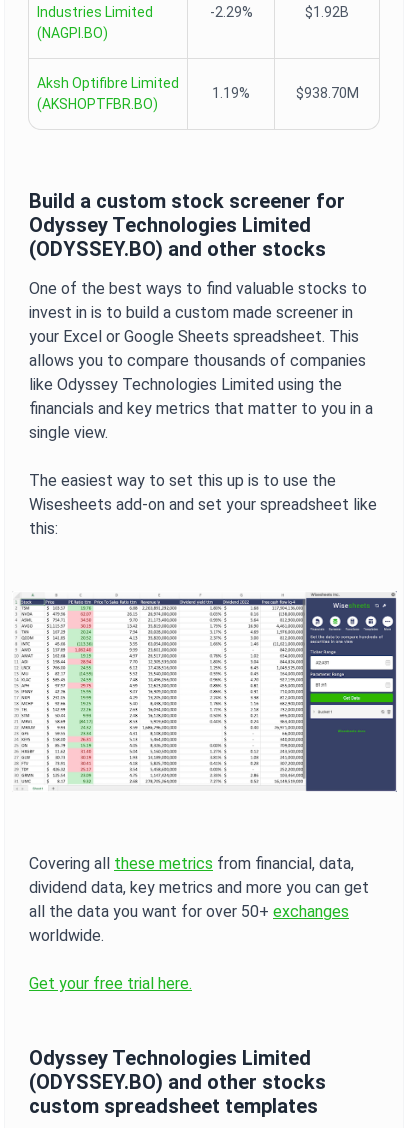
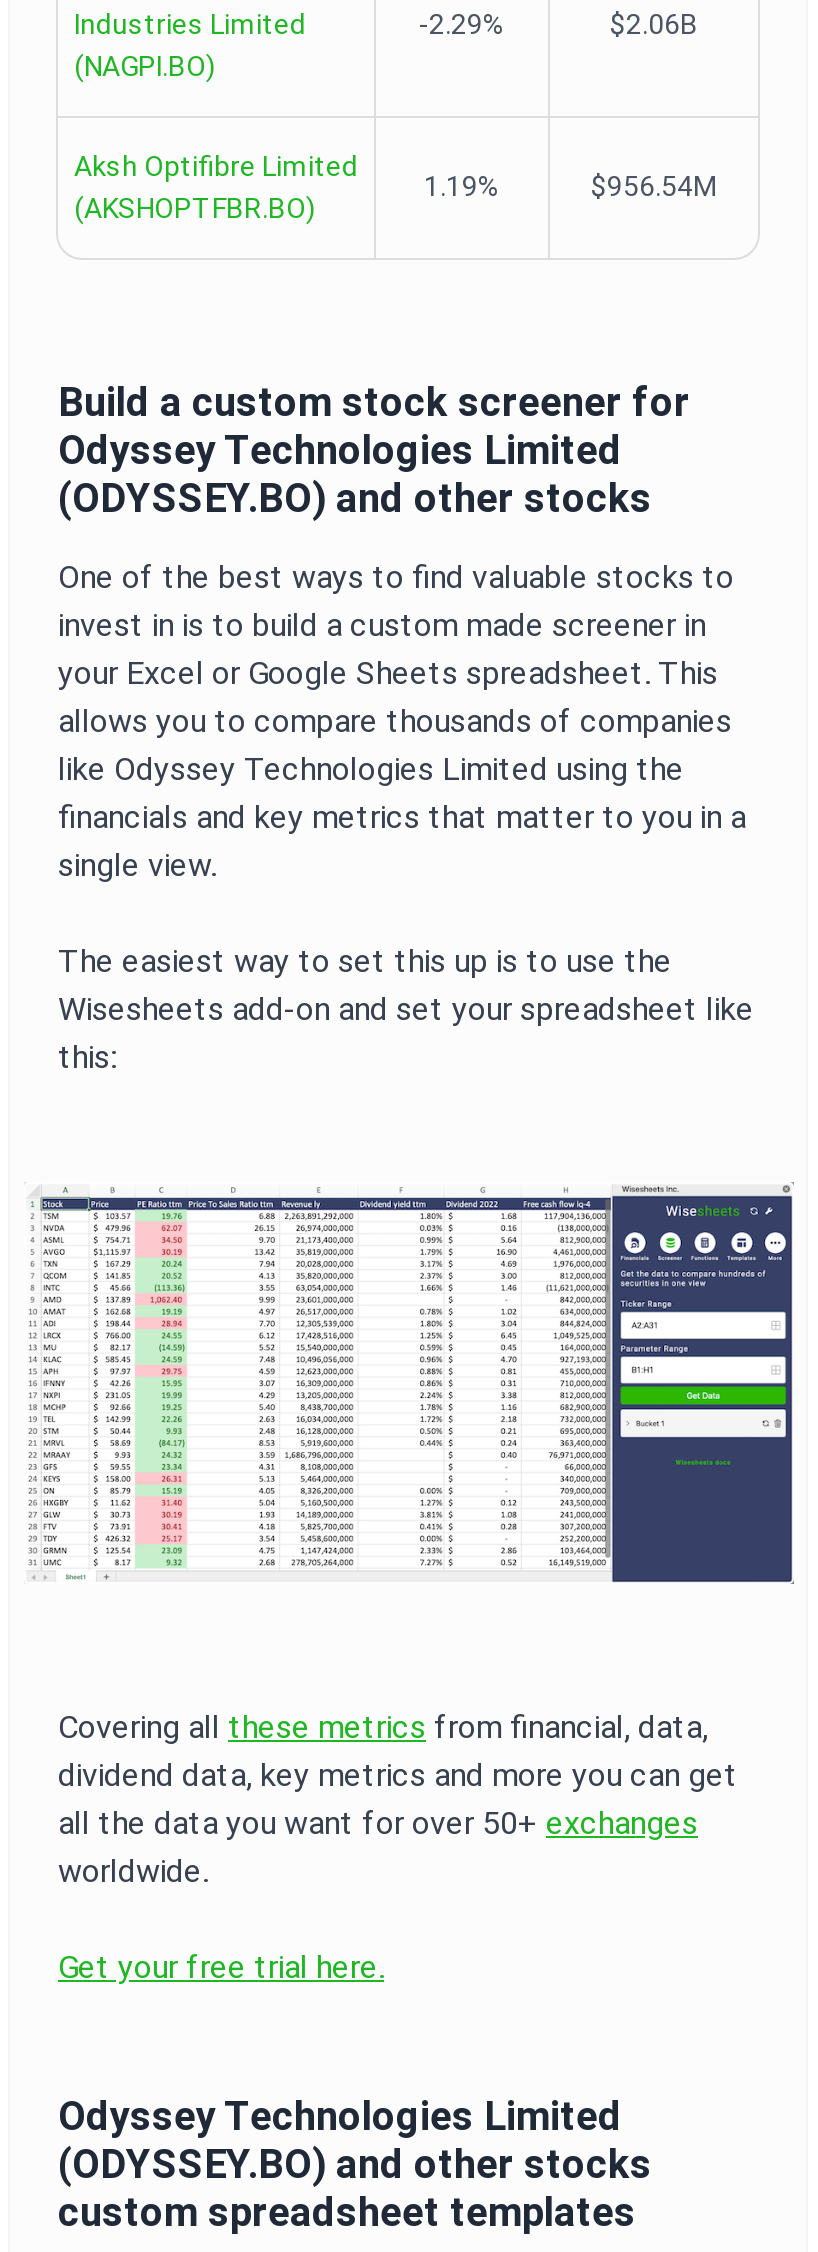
[305,4,349,20] $1.92B -> [610,8,698,40] $2.06B
[295,85,358,101] $938.70M -> [591,170,717,202] $956.54M

